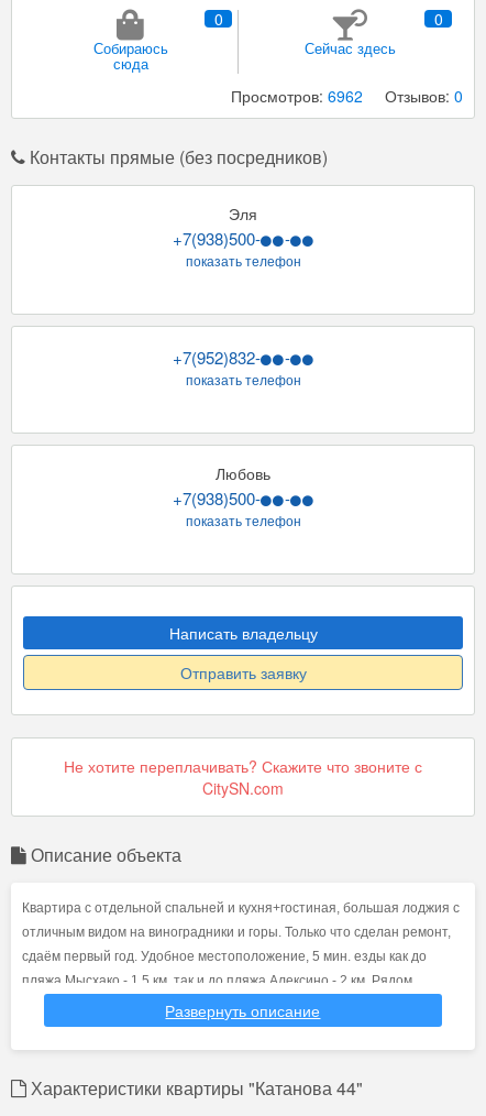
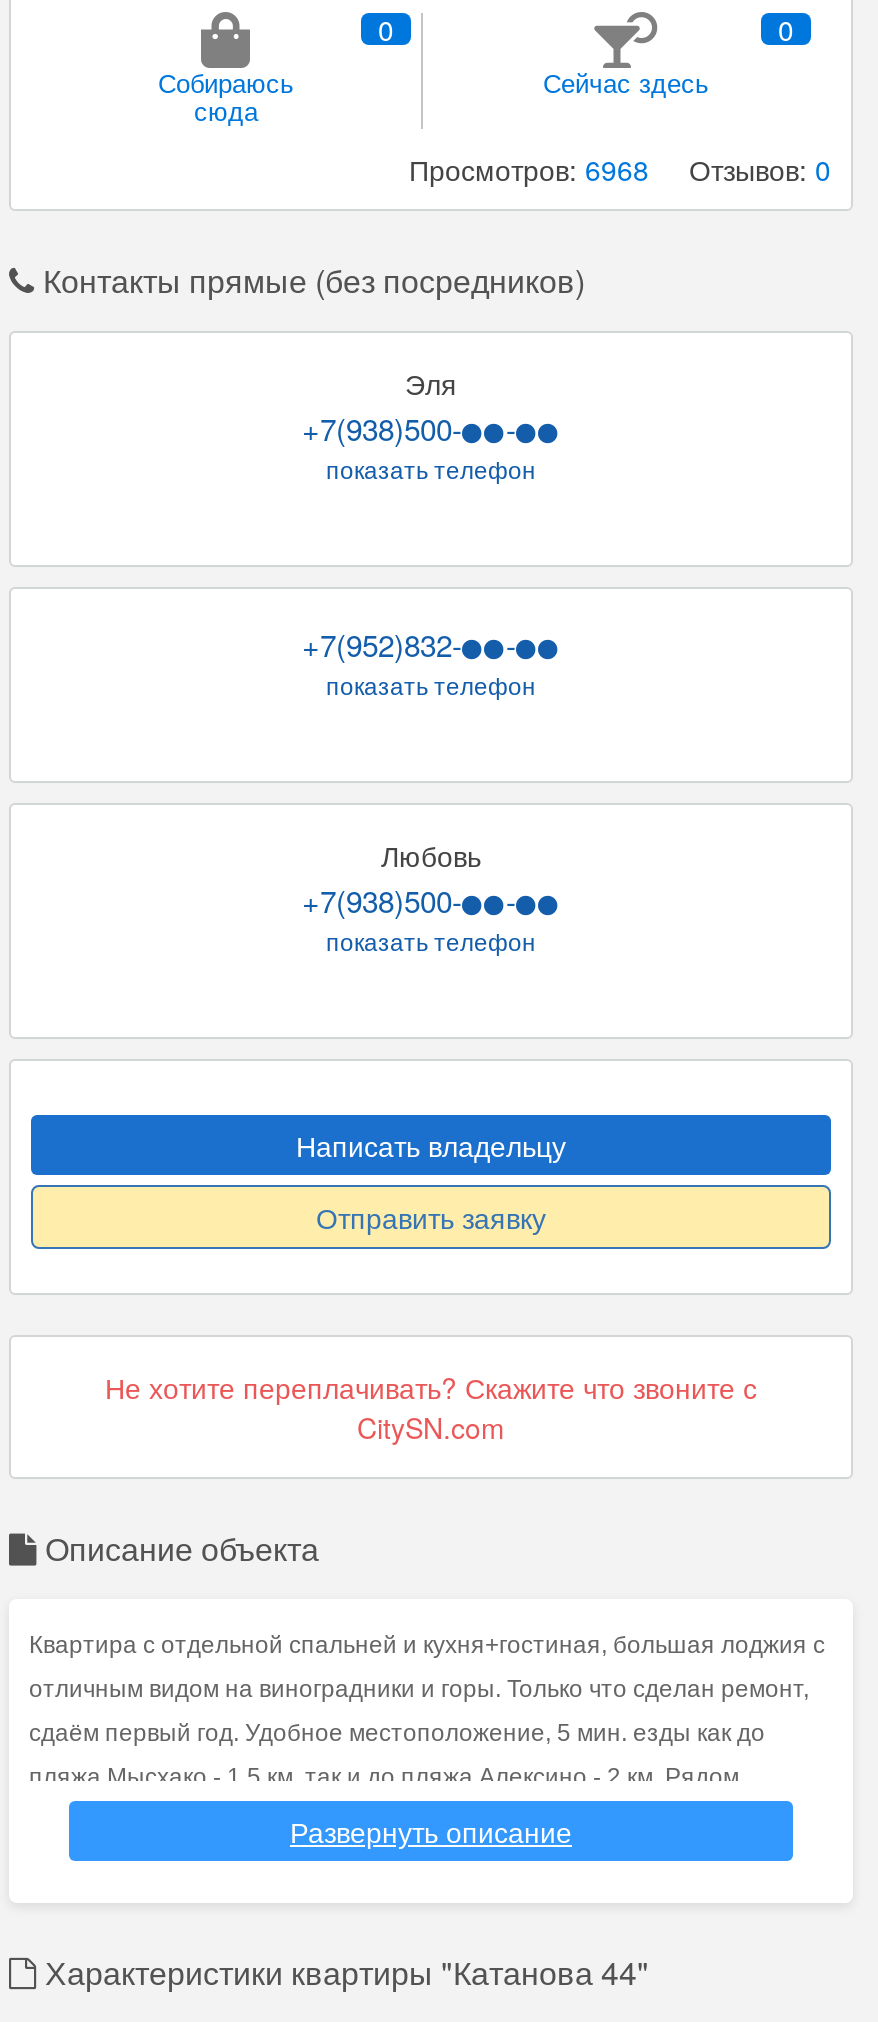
[231,85,463,107] Просмотров: 6962 Отзывов: 0 -> [409,150,831,190] Просмотров: 6968 Отзывов: 0

